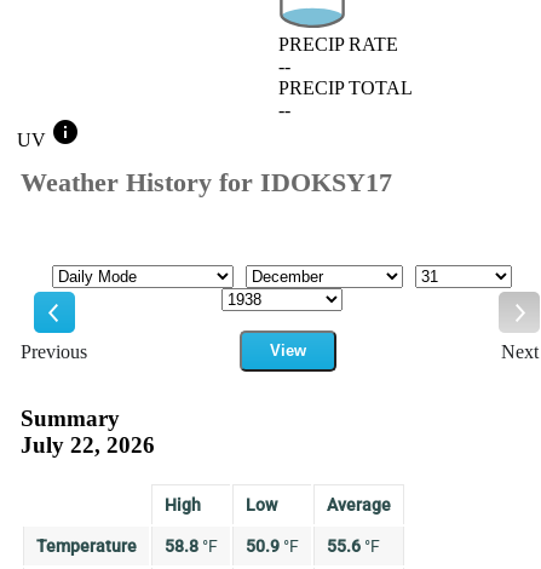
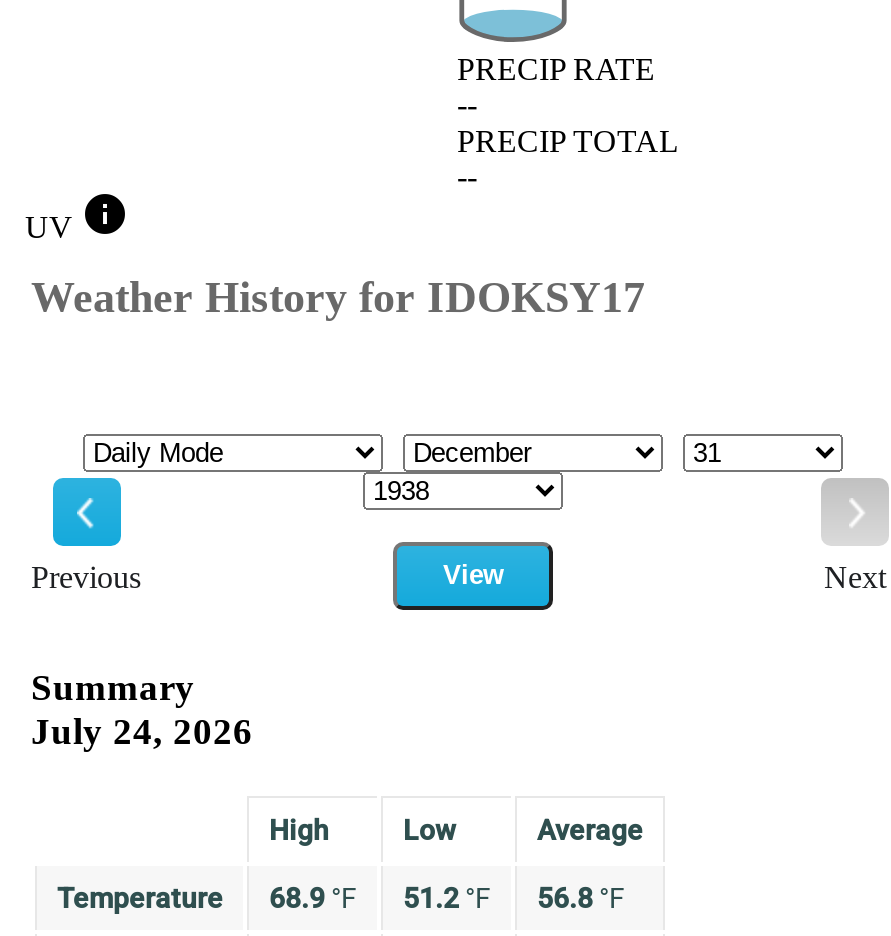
[21,433,155,458] July 22, 2026 -> [31,711,253,753] July 24, 2026
[165,536,218,556] 58.8 °F -> [269,882,357,914] 68.9 °F
[246,536,299,556] 50.9 °F -> [403,882,491,914] 51.2 °F
[327,536,380,556] 55.6 °F -> [537,882,625,914] 56.8 °F

